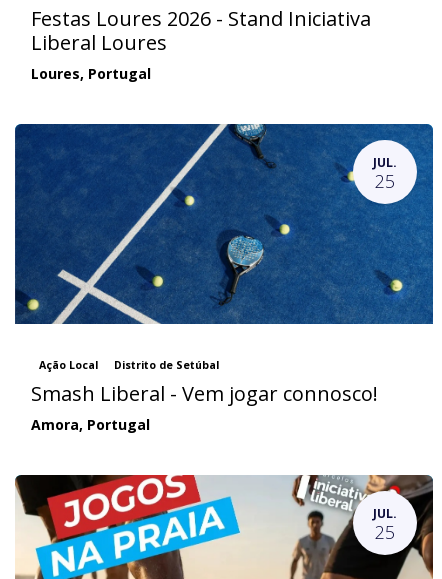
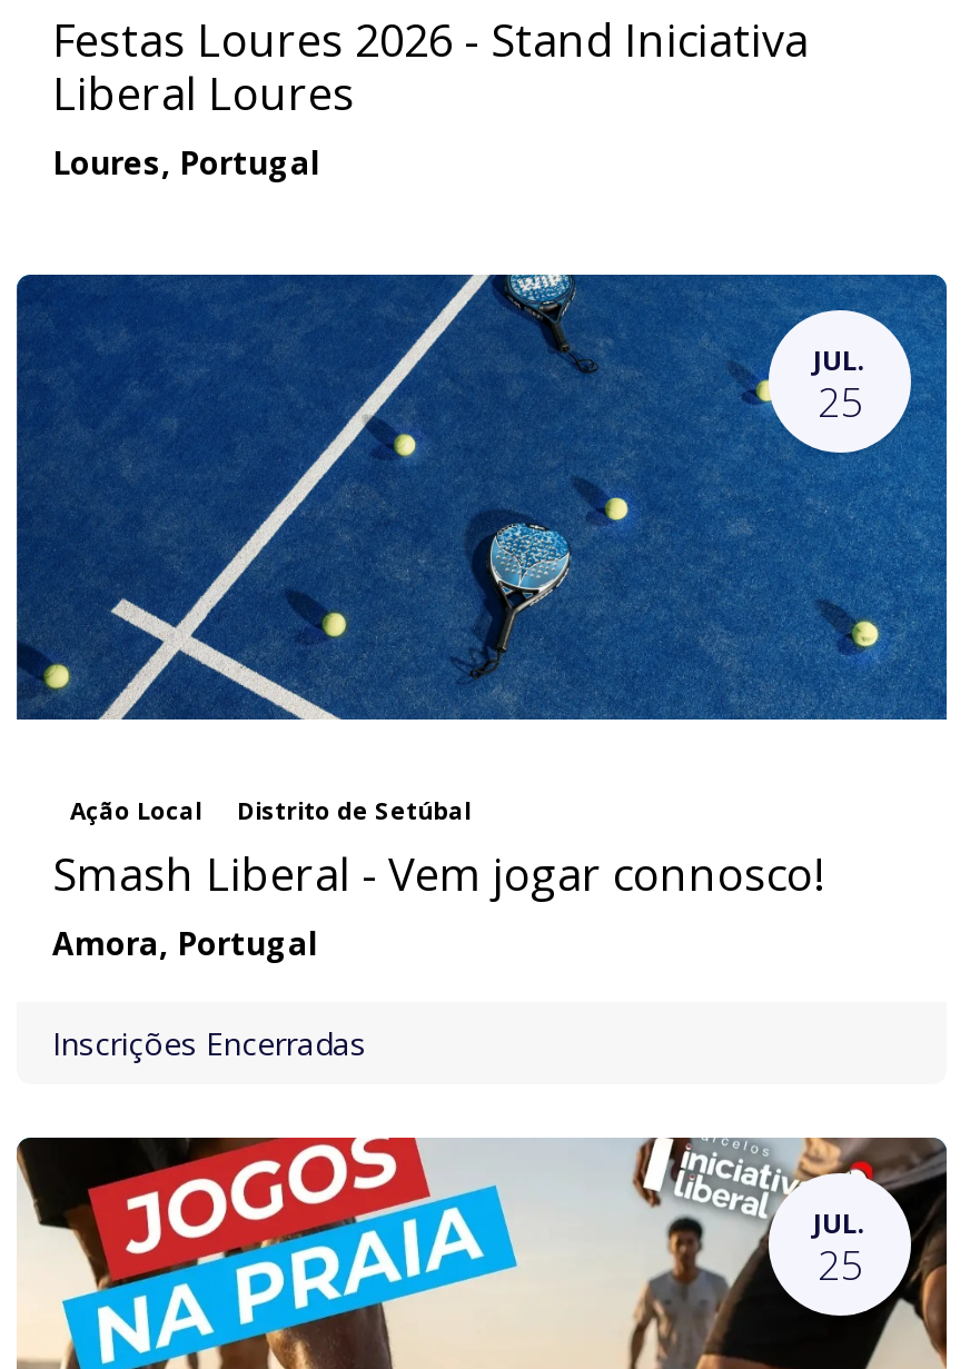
none -> [52,1022,366,1064] Inscrições Encerradas

